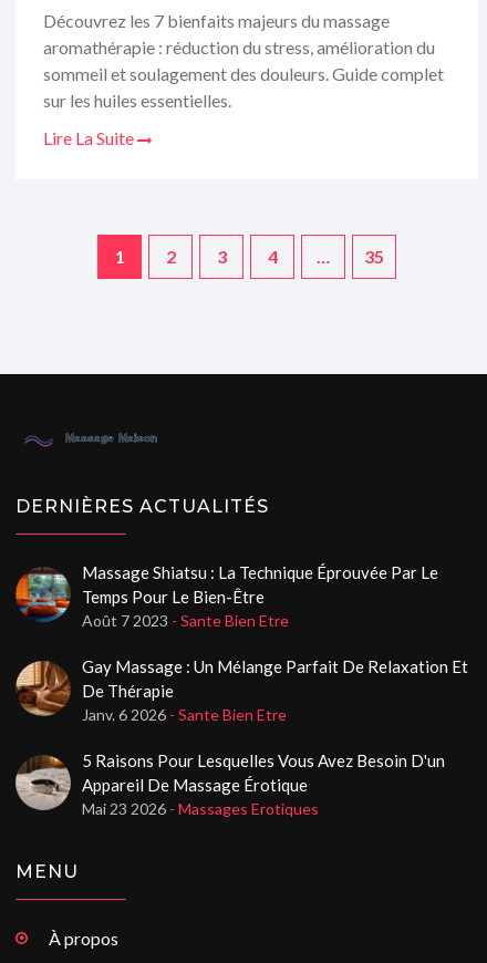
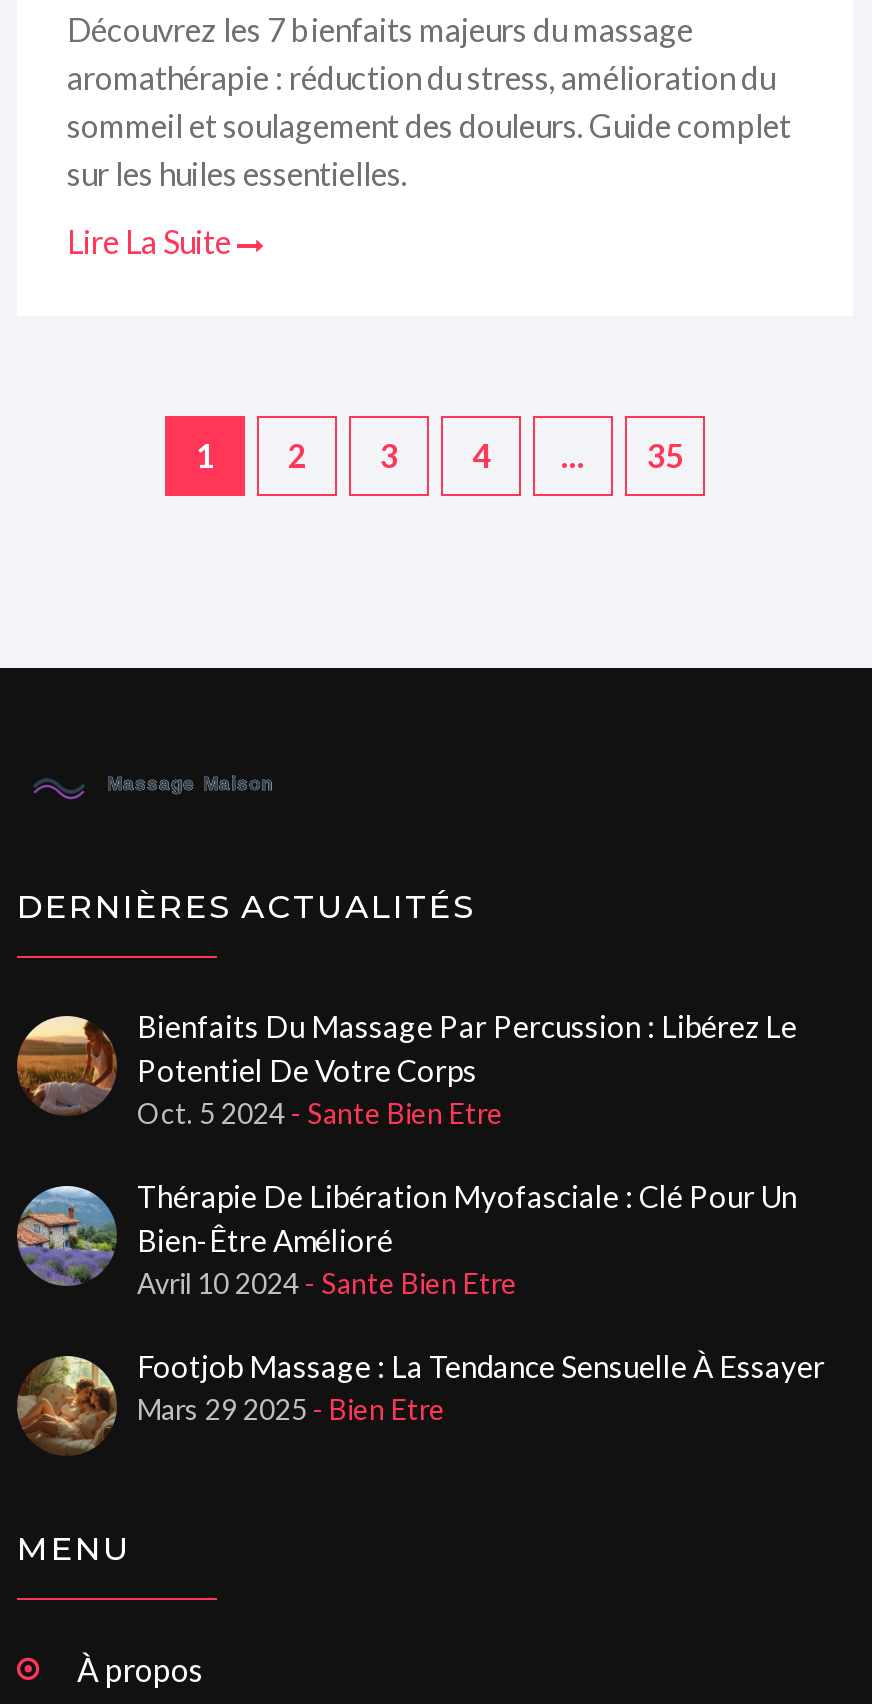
[17,562,438,630] [image] | Massage Shiatsu : La Technique Éprouvée Par Le | Temps Pour Le Bien-Être | Août 7 2023 - Sante Bien Etre -> [17,1008,797,1130] [image] | Bienfaits Du Massage Par Percussion : Libérez Le | Potentiel De Votre Corps | Oct. 5 2024 - Sante Bien Etre
[17,656,468,724] [image] | Gay Massage : Un Mélange Parfait De Relaxation Et | De Thérapie | Janv. 6 2026 - Sante Bien Etre -> [17,1178,797,1300] [image] | Thérapie De Libération Myofasciale : Clé Pour Un | Bien-Être Amélioré | Avril 10 2024 - Sante Bien Etre
[15,750,445,818] [image] | 5 Raisons Pour Lesquelles Vous Avez Besoin D'un | Appareil De Massage Érotique | Mai 23 2026 - Massages Erotiques -> [21,1348,825,1456] [image] | Footjob Massage : La Tendance Sensuelle À Essayer | Mars 29 2025 - Bien Etre

